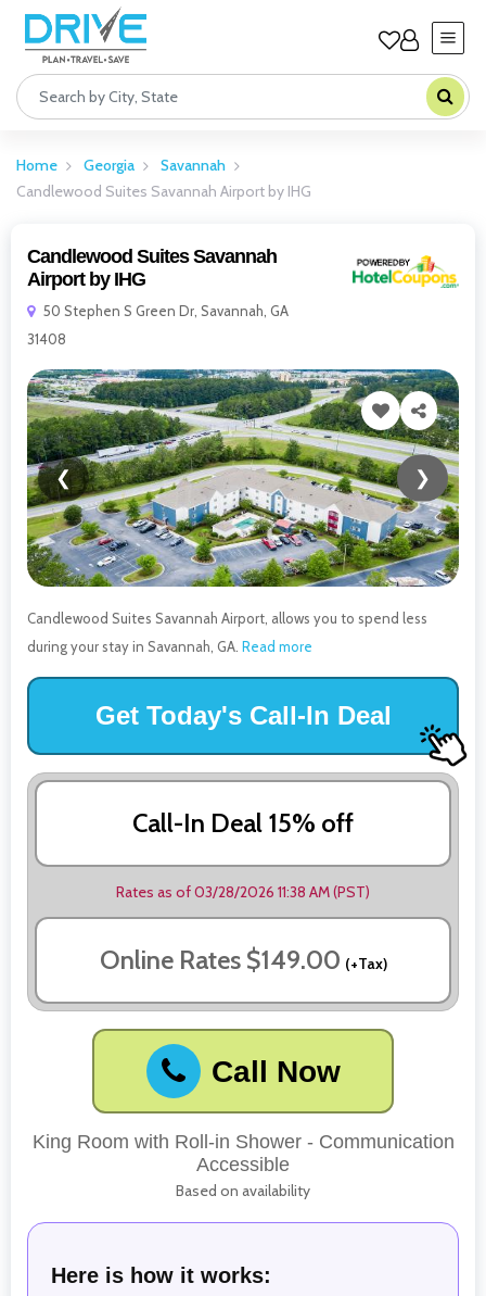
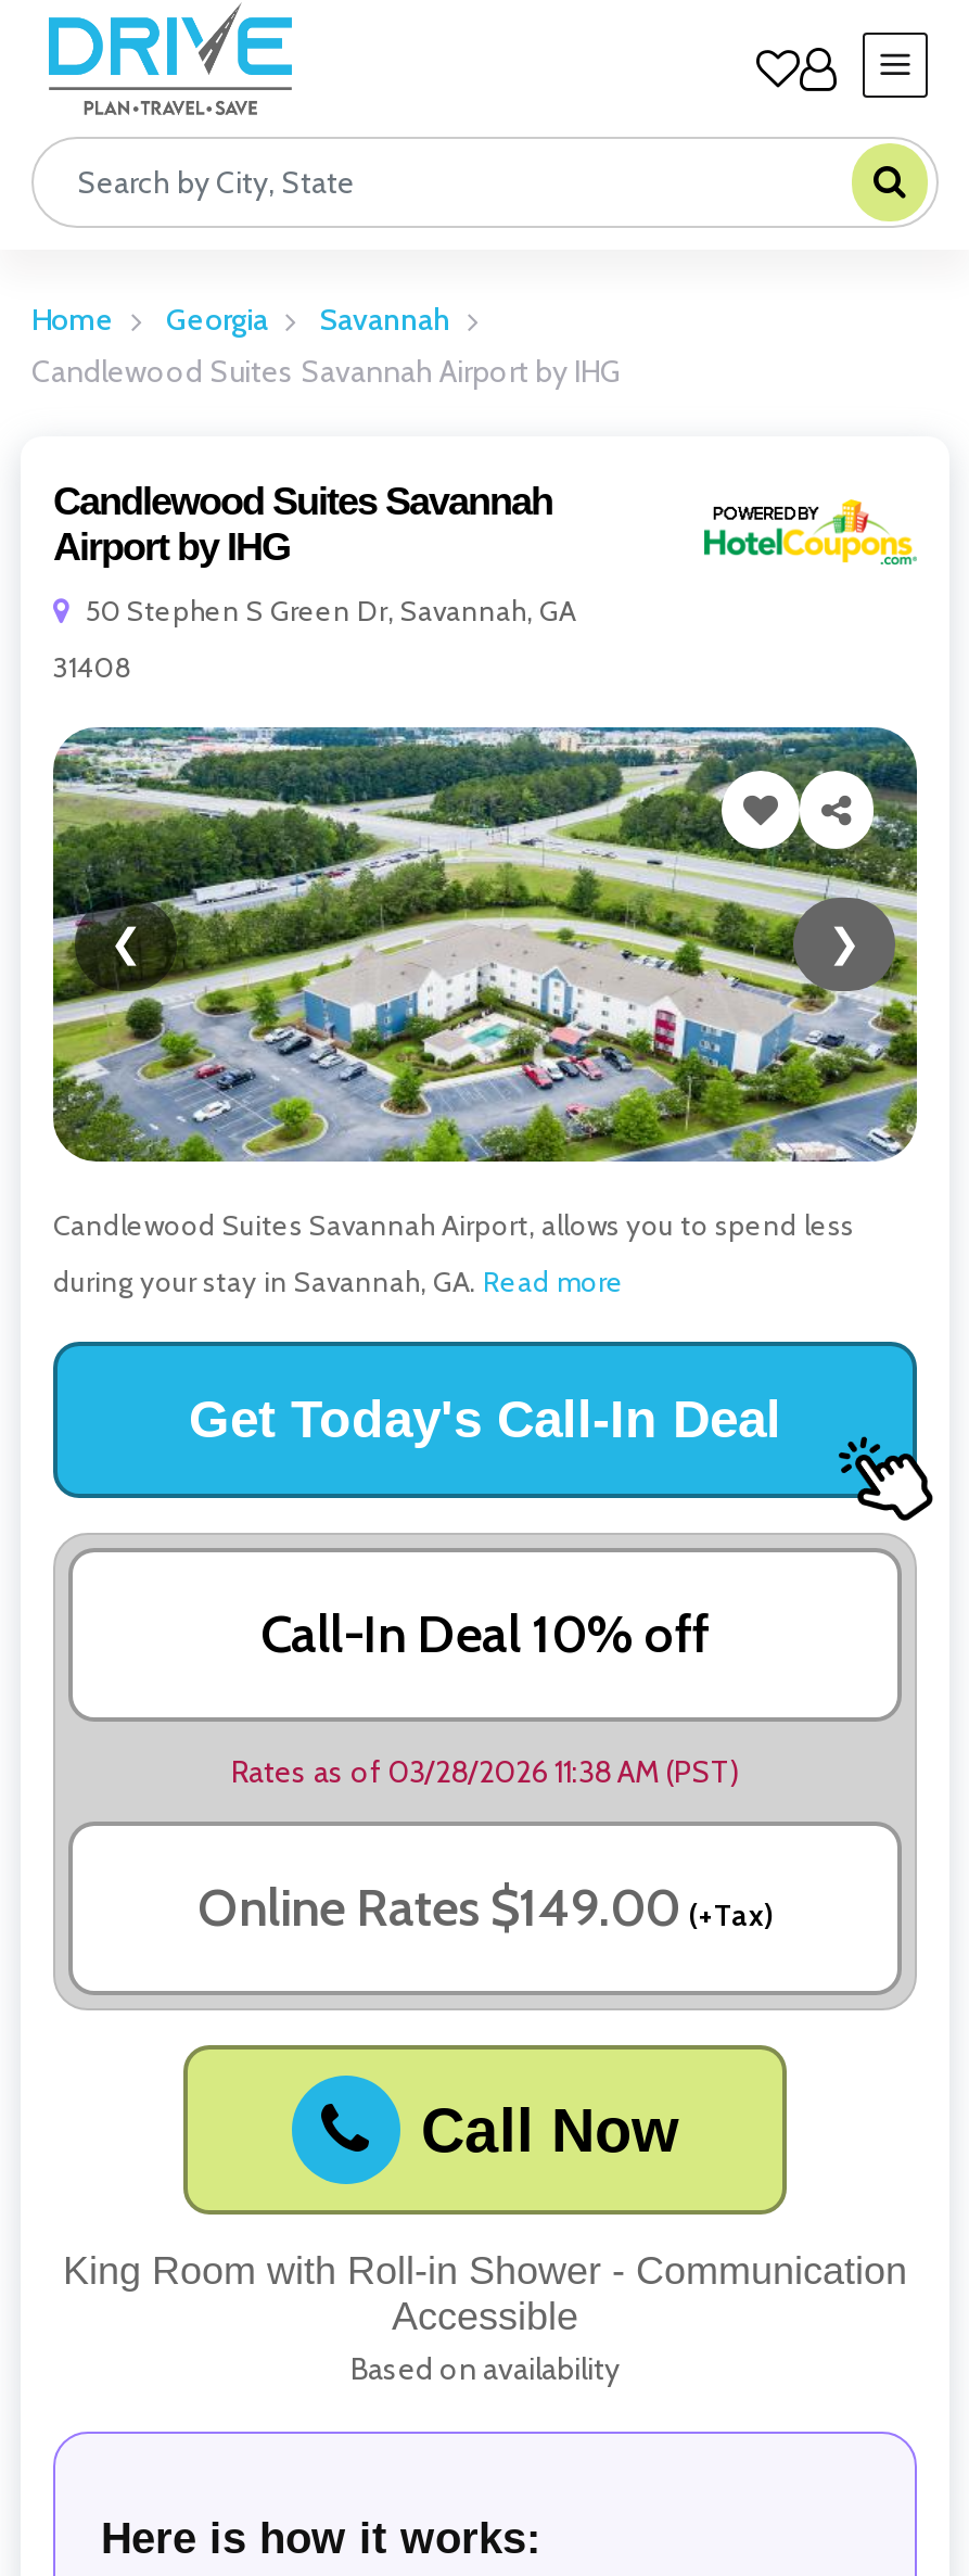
[132,807,354,839] Call-In Deal 15% off -> [260,1603,710,1666] Call-In Deal 10% off

